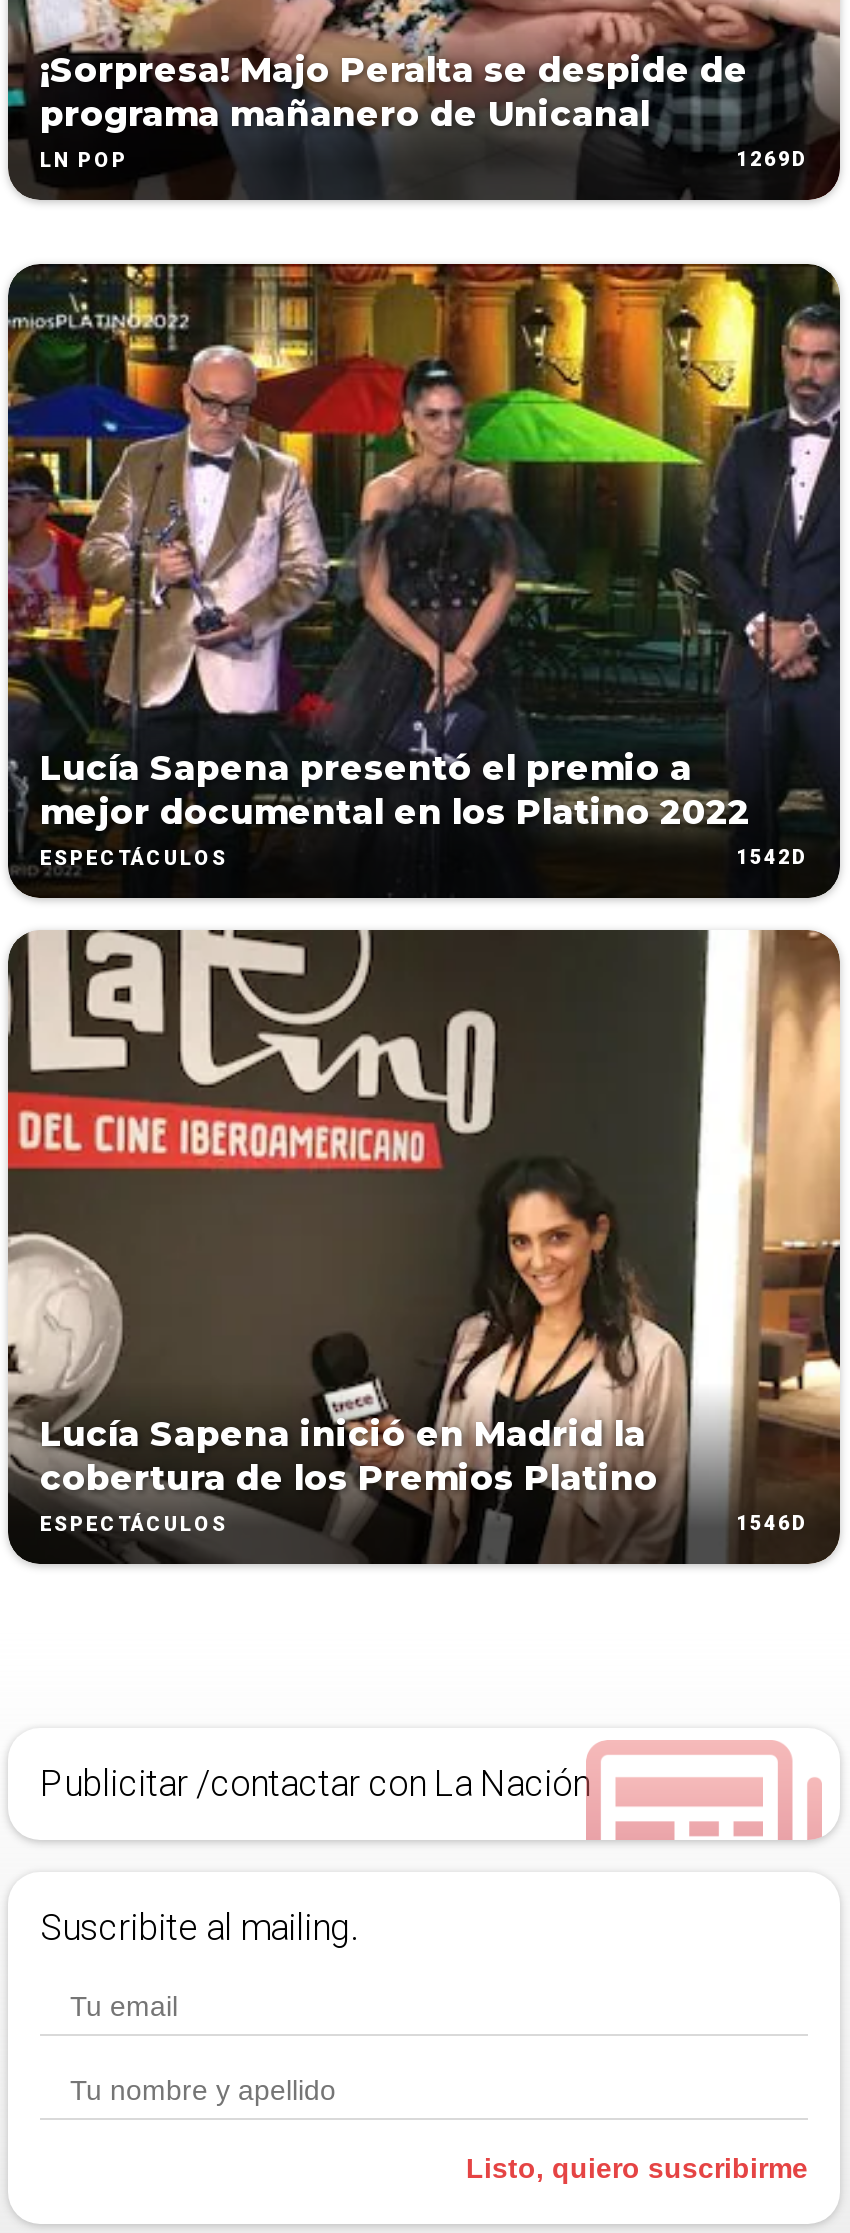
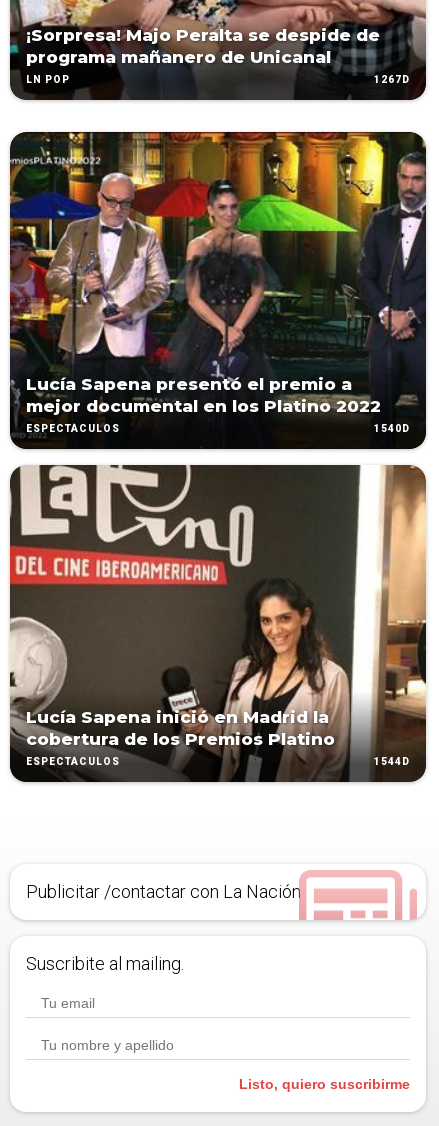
[736,148,808,170] 1269D -> [374,74,410,85] 1267D
[736,846,808,868] 1542D -> [374,423,410,434] 1540D
[736,1513,808,1535] 1546D -> [374,756,410,767] 1544D

